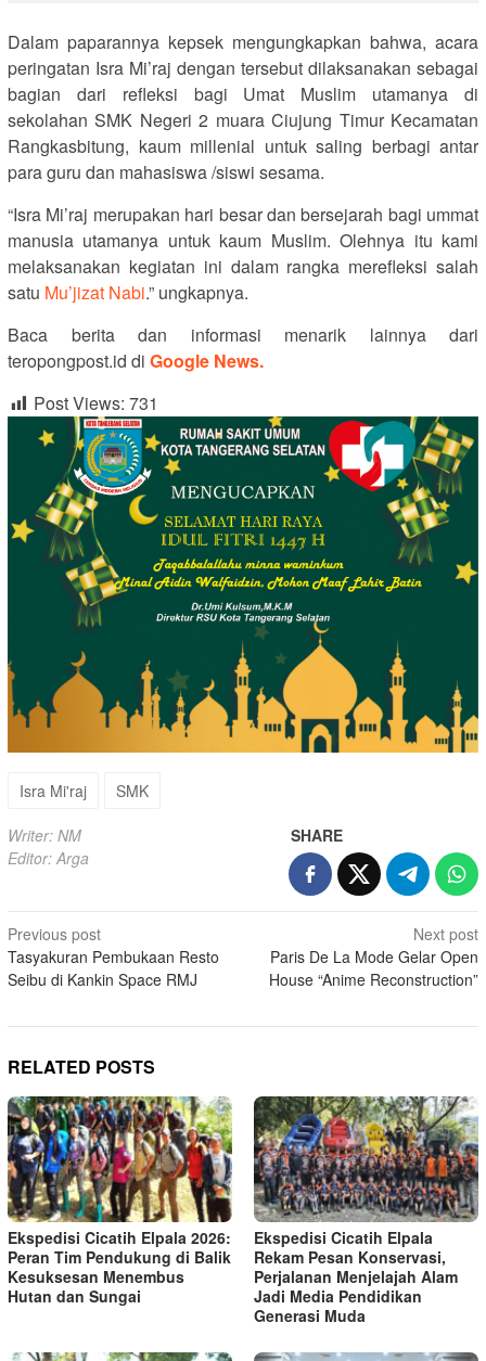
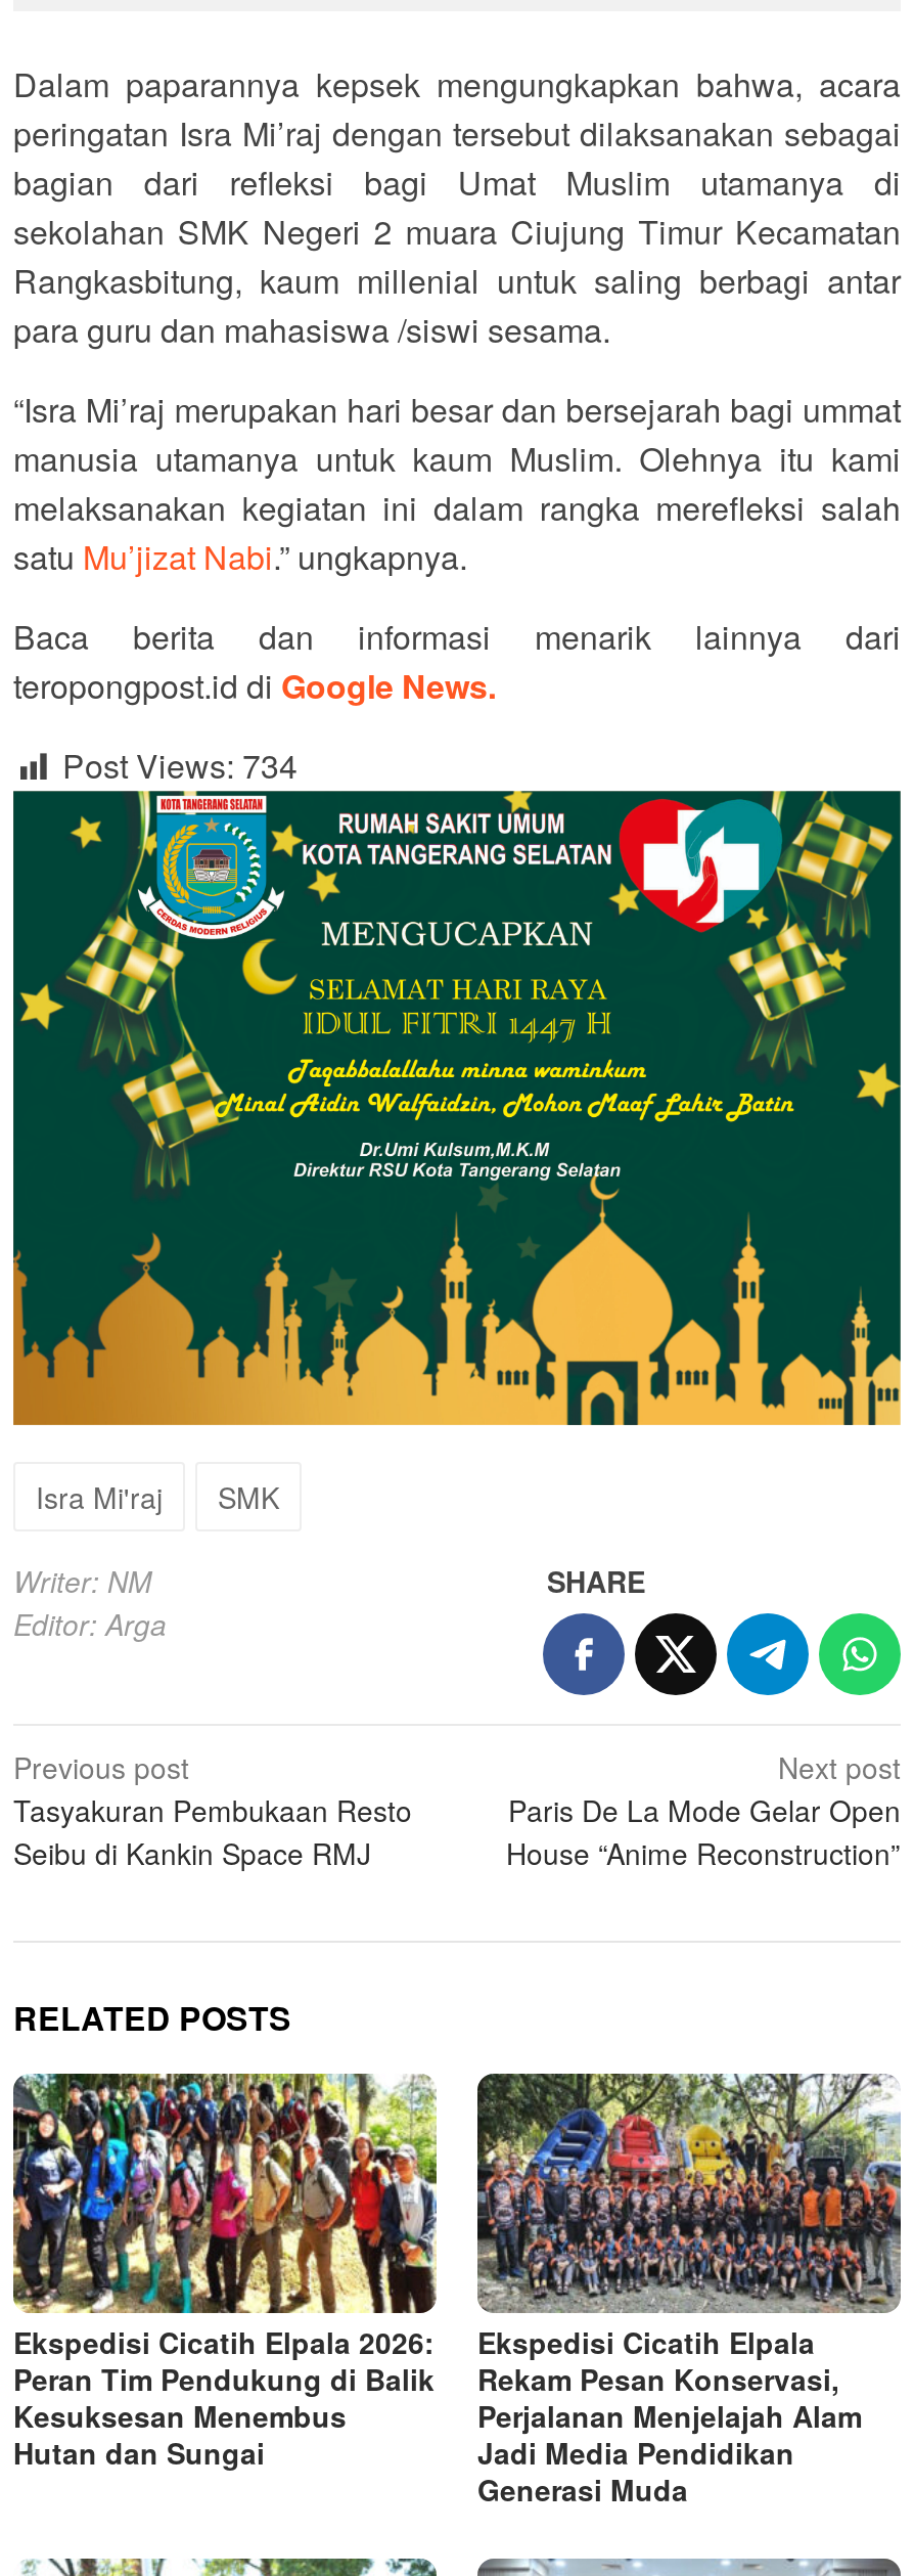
[34,390,158,415] Post Views: 731 -> [62,742,298,789] Post Views: 734

